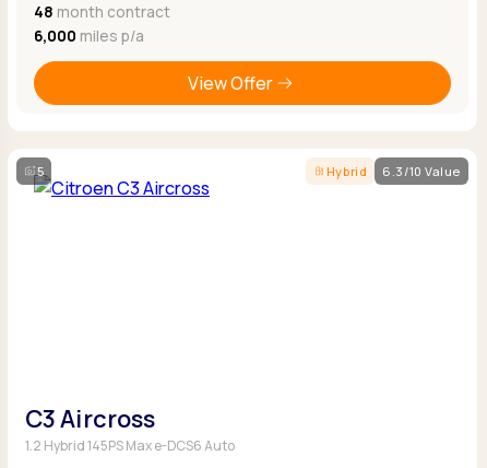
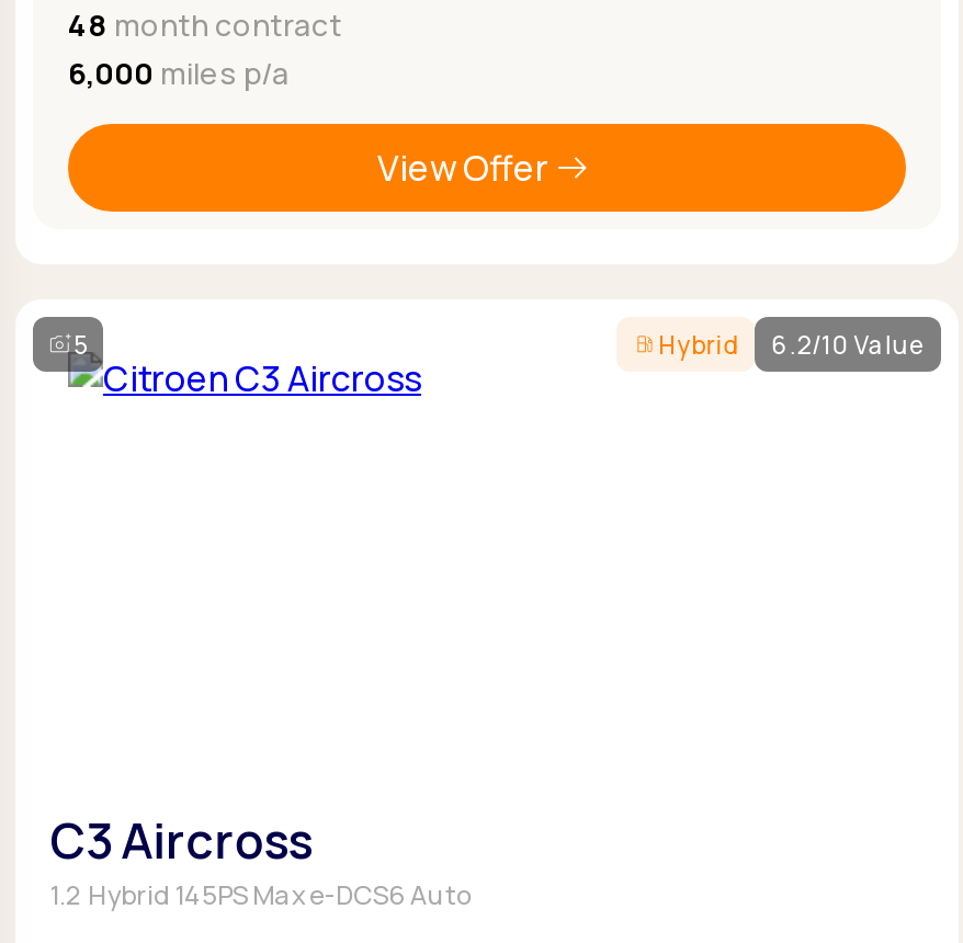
[326,163,461,180] Hybrid 6.3/10 Value -> [658,328,926,361] Hybrid 6.2/10 Value

